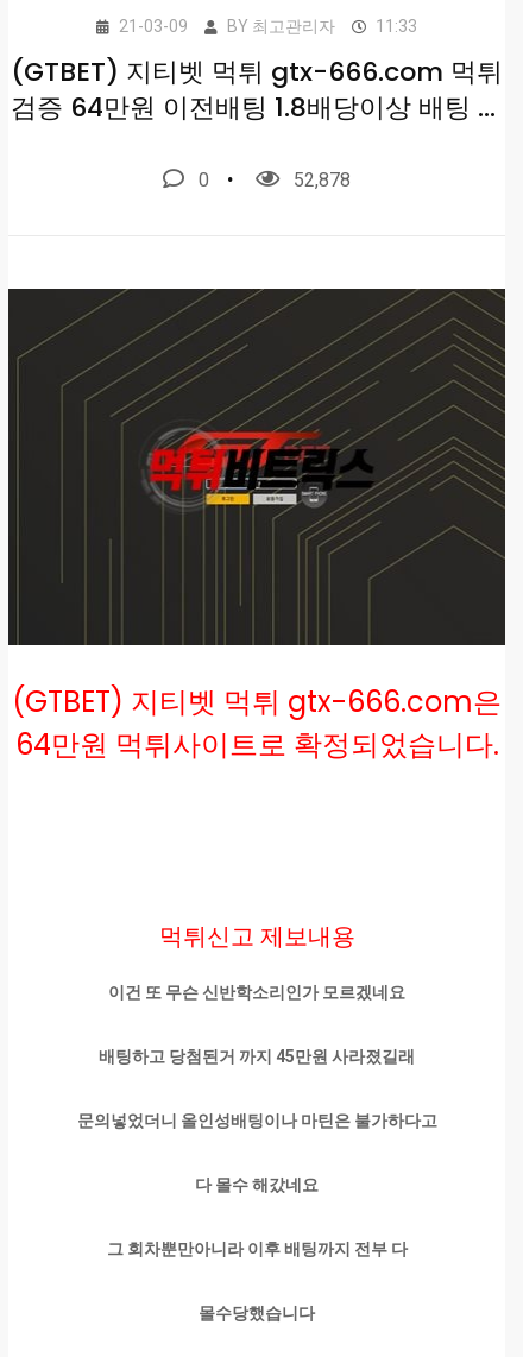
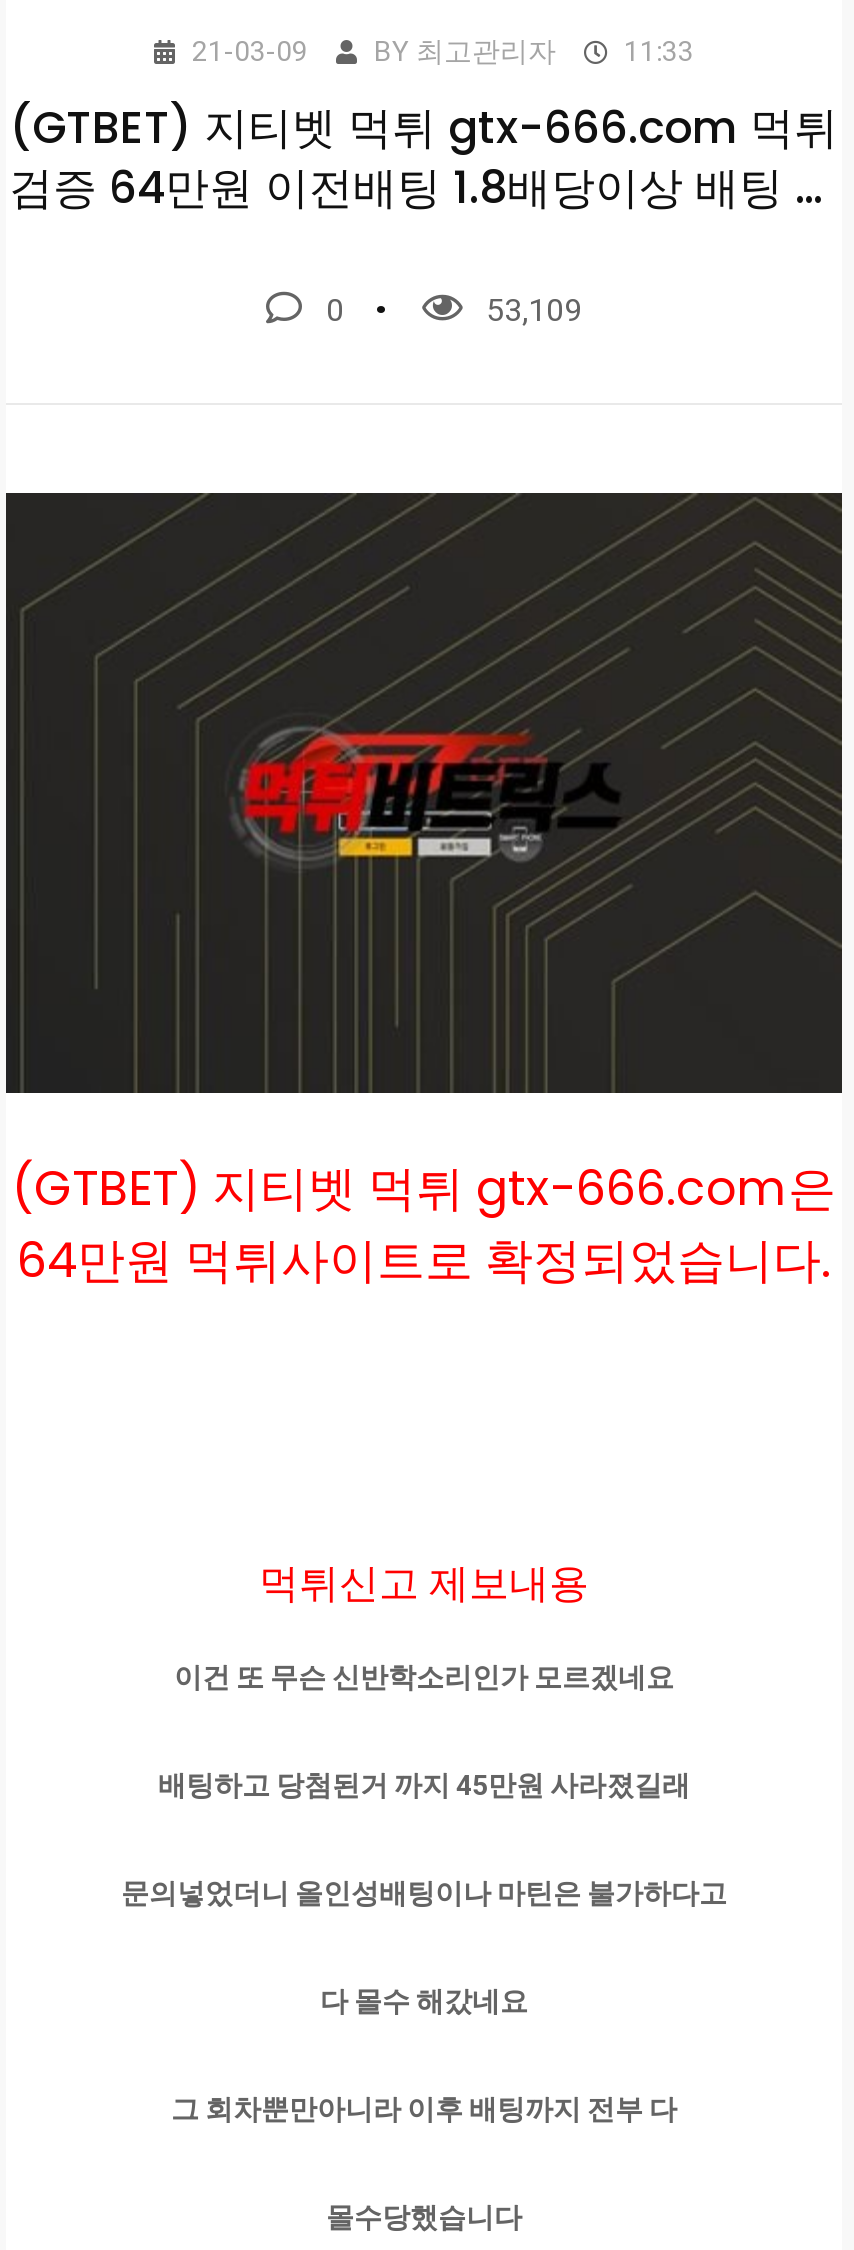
[294,169,351,191] 52,878 -> [486,291,582,329] 53,109

